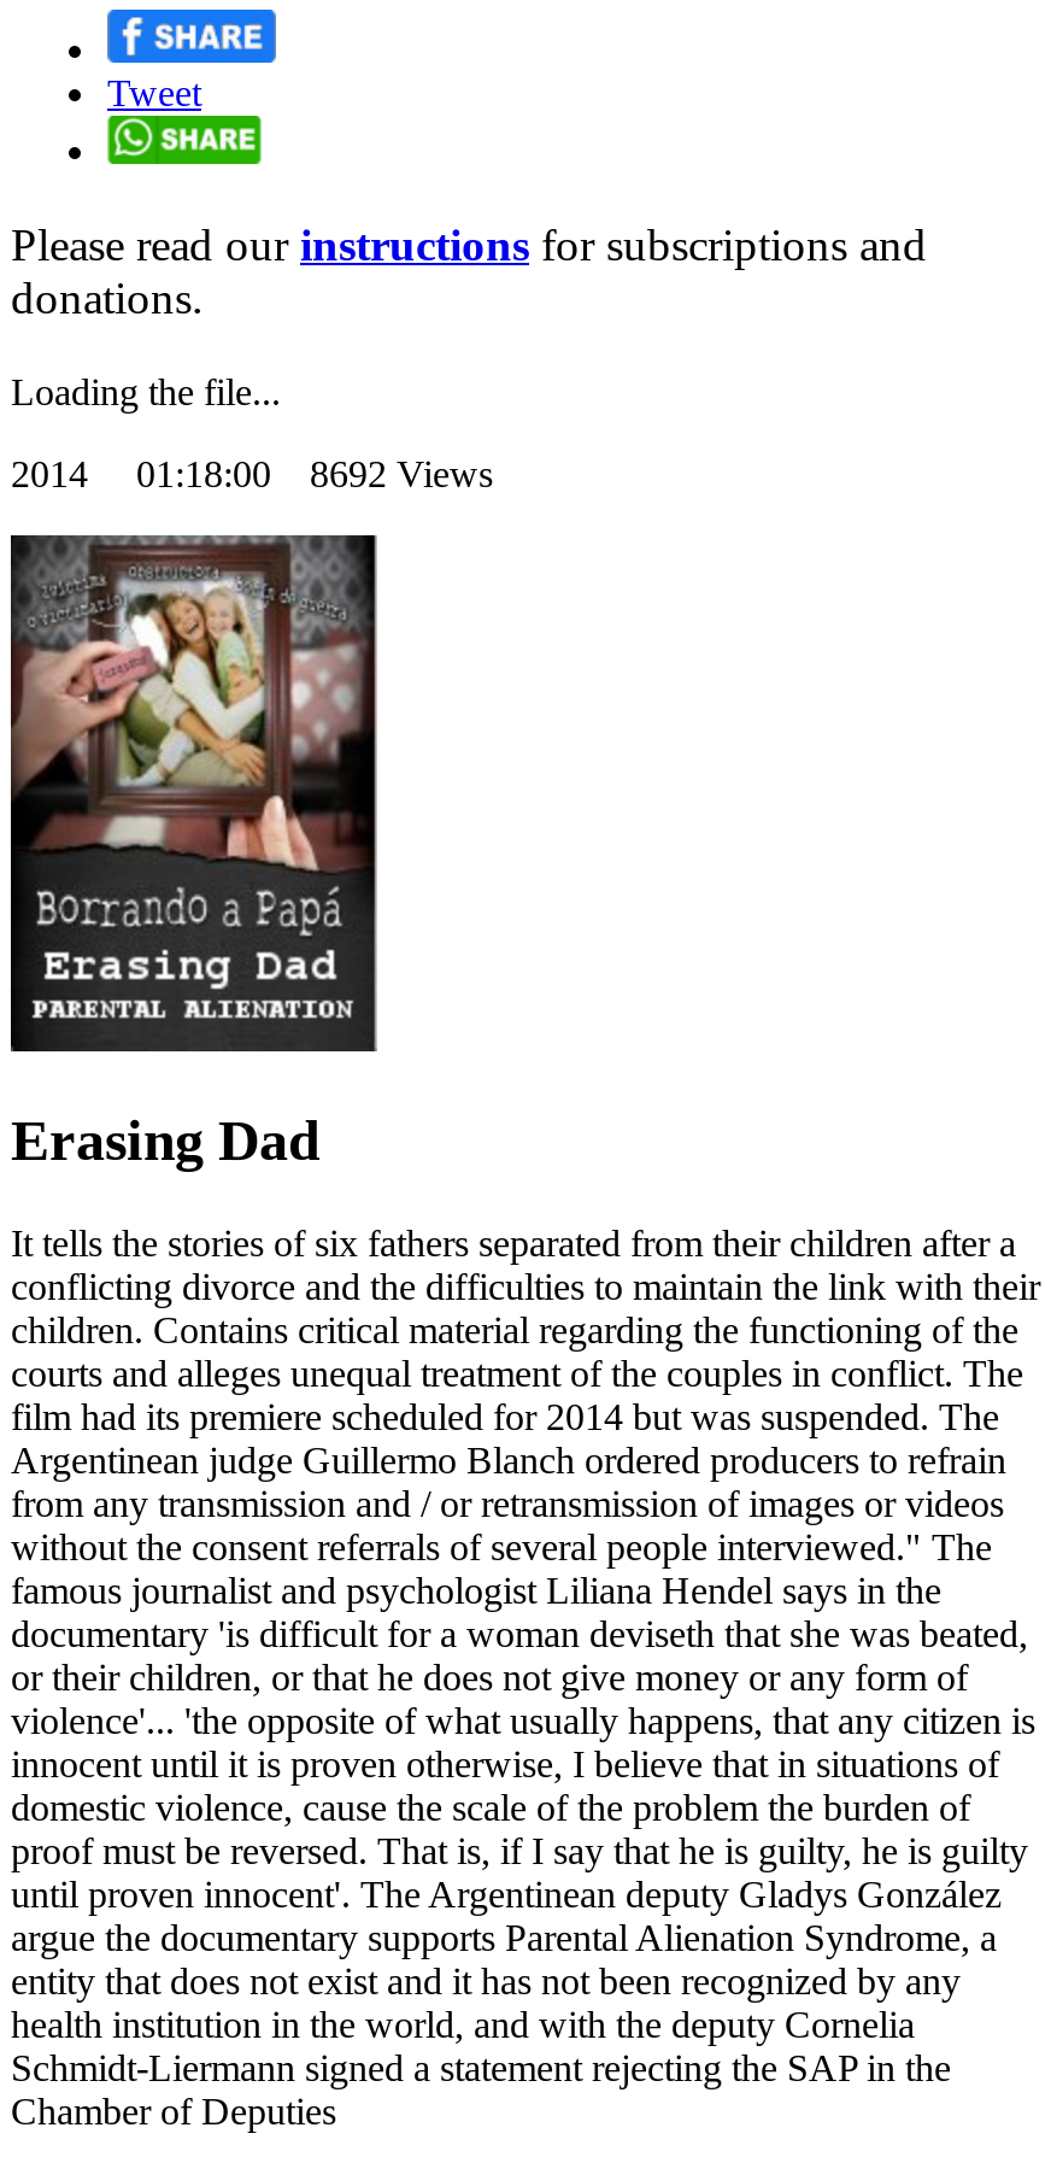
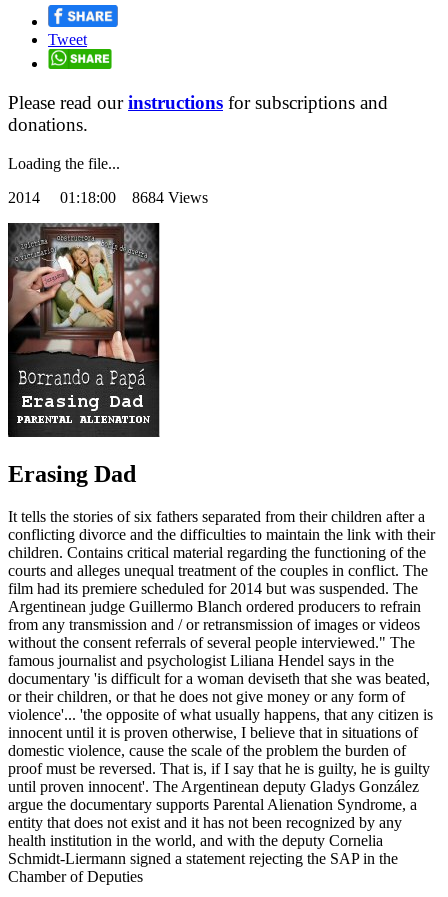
[11,454,493,495] 2014 01:18:00 8692 Views -> [8,189,208,206] 2014 01:18:00 8684 Views

